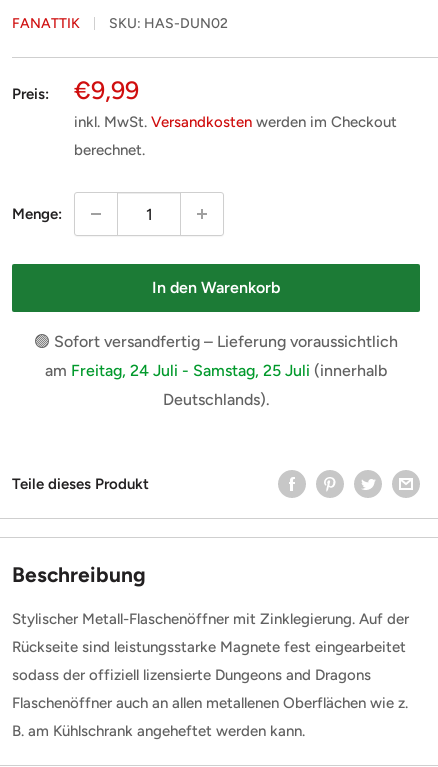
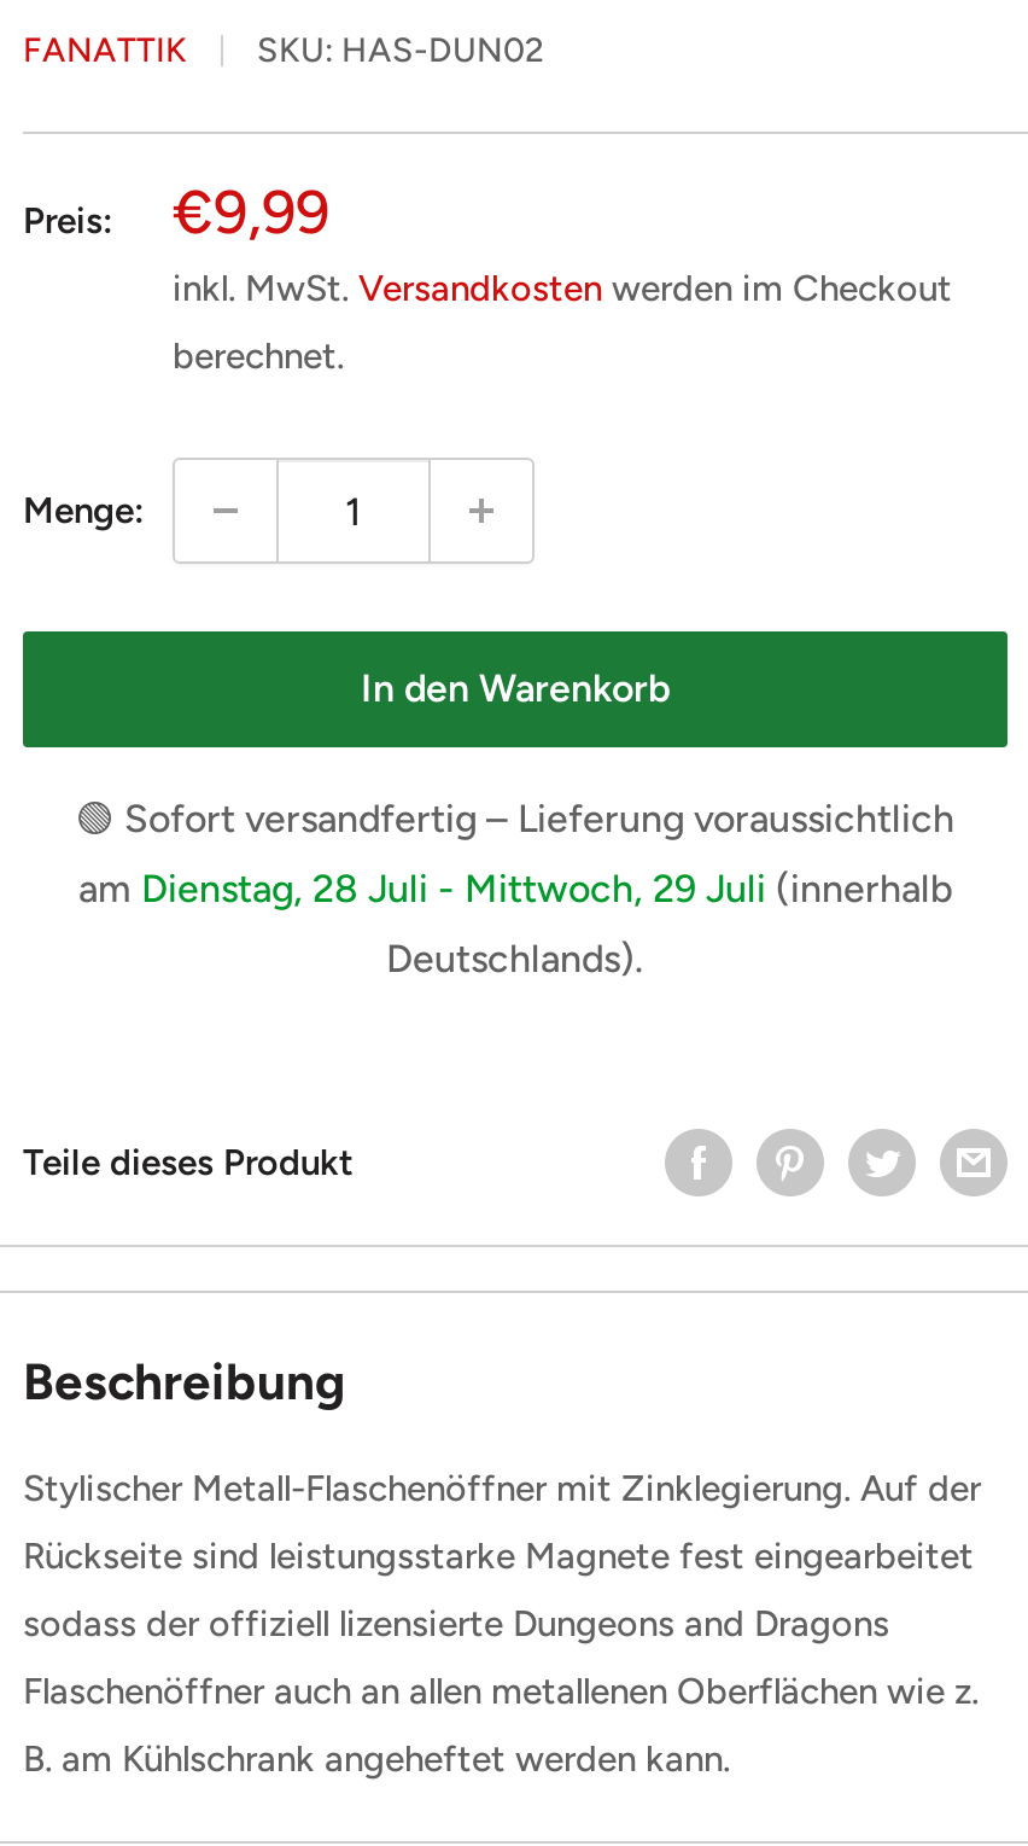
[45,361,387,380] am Freitag, 24 Juli - Samstag, 25 Juli (innerhalb -> [78,866,952,912] am Dienstag, 28 Juli - Mittwoch, 29 Juli (innerhalb

